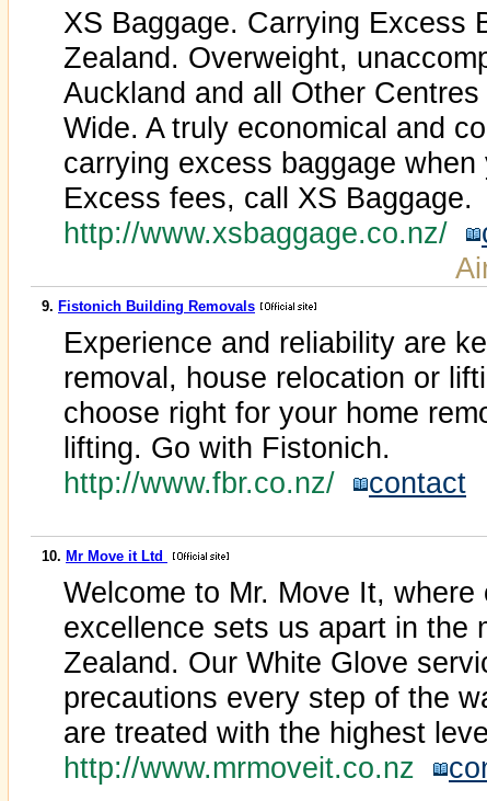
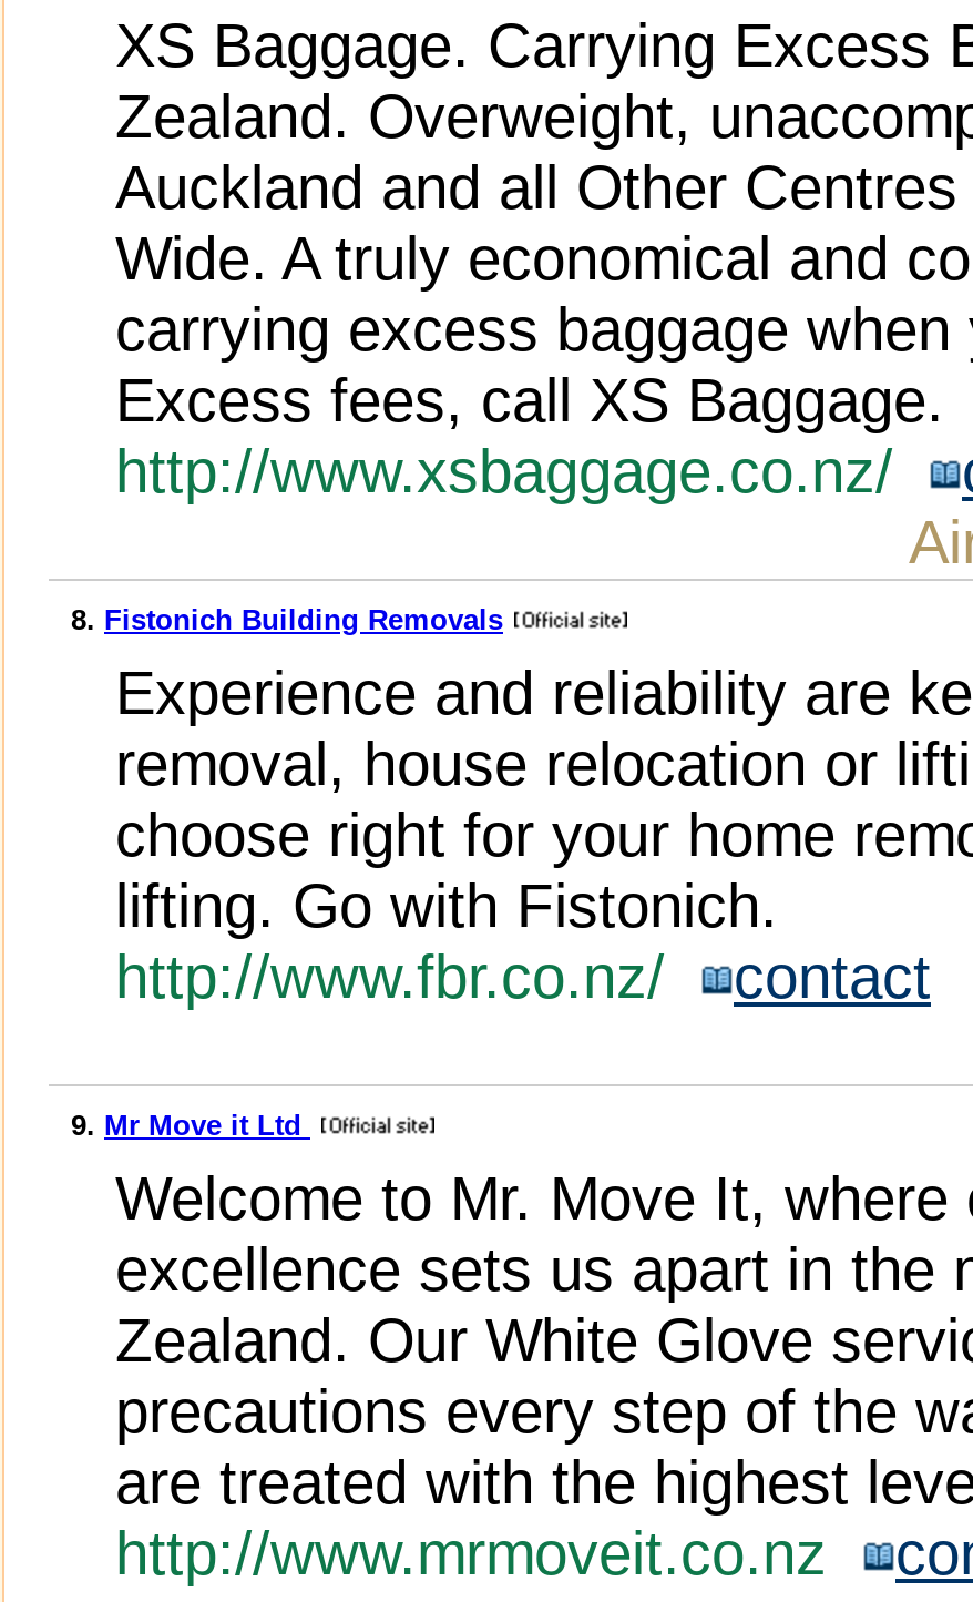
[42,298,255,314] 9. Fistonich Building Removals -> [71,603,503,636] 8. Fistonich Building Removals
[42,548,167,564] 10. Mr Move it Ltd -> [71,1109,310,1142] 9. Mr Move it Ltd

